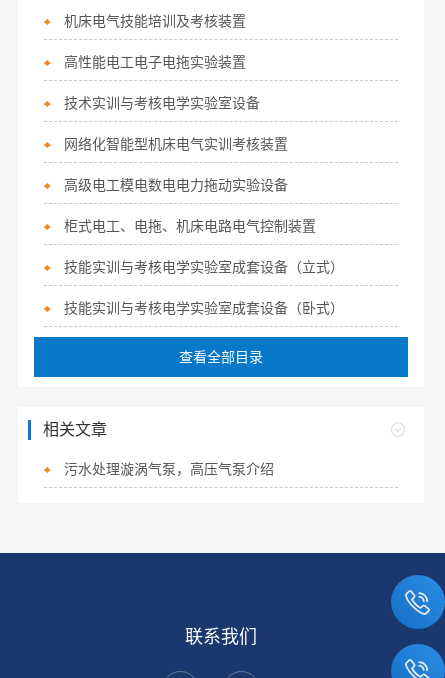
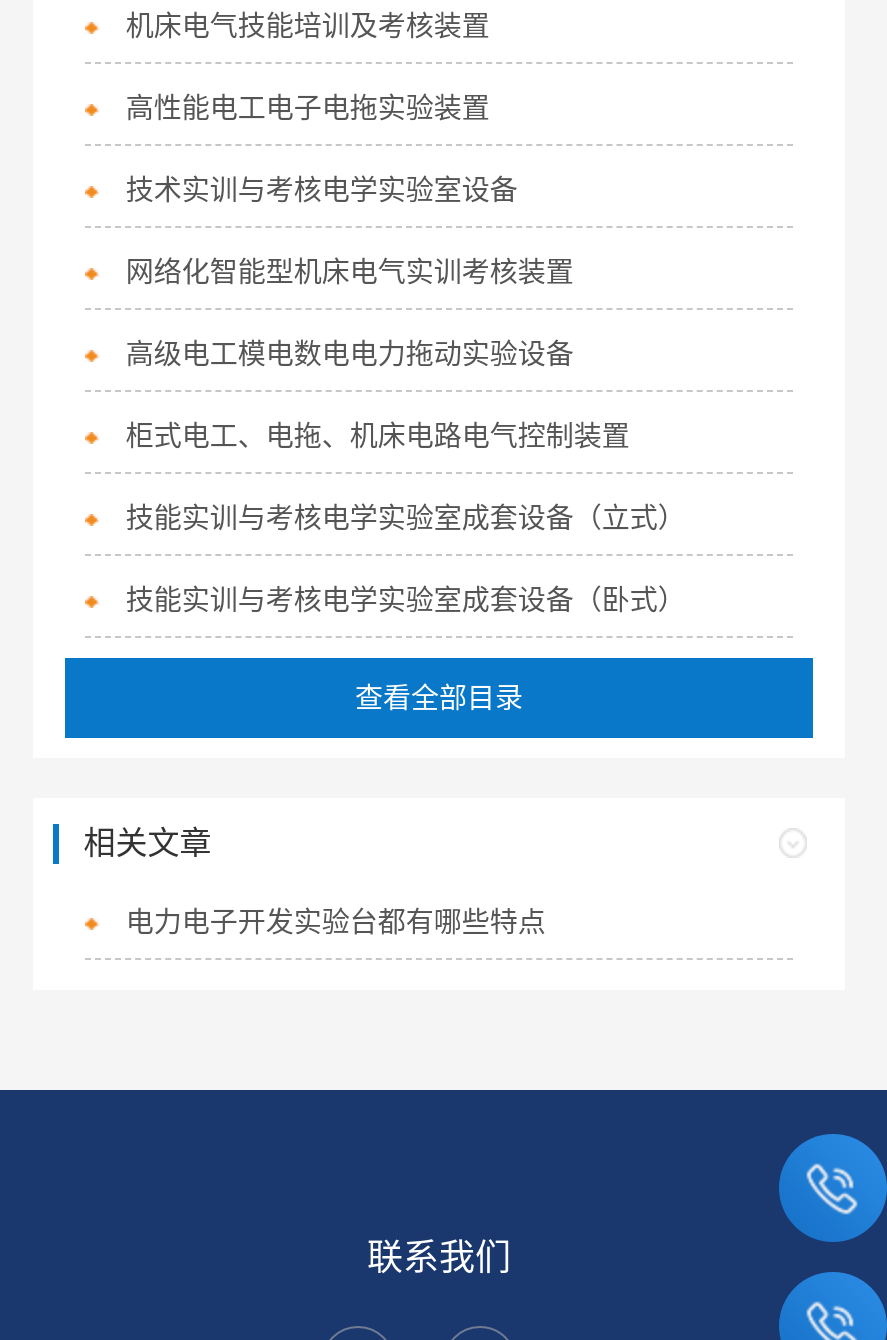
[64,461,274,477] 污水处理漩涡气泵，高压气泵介绍 -> [126,906,546,938] 电力电子开发实验台都有哪些特点

